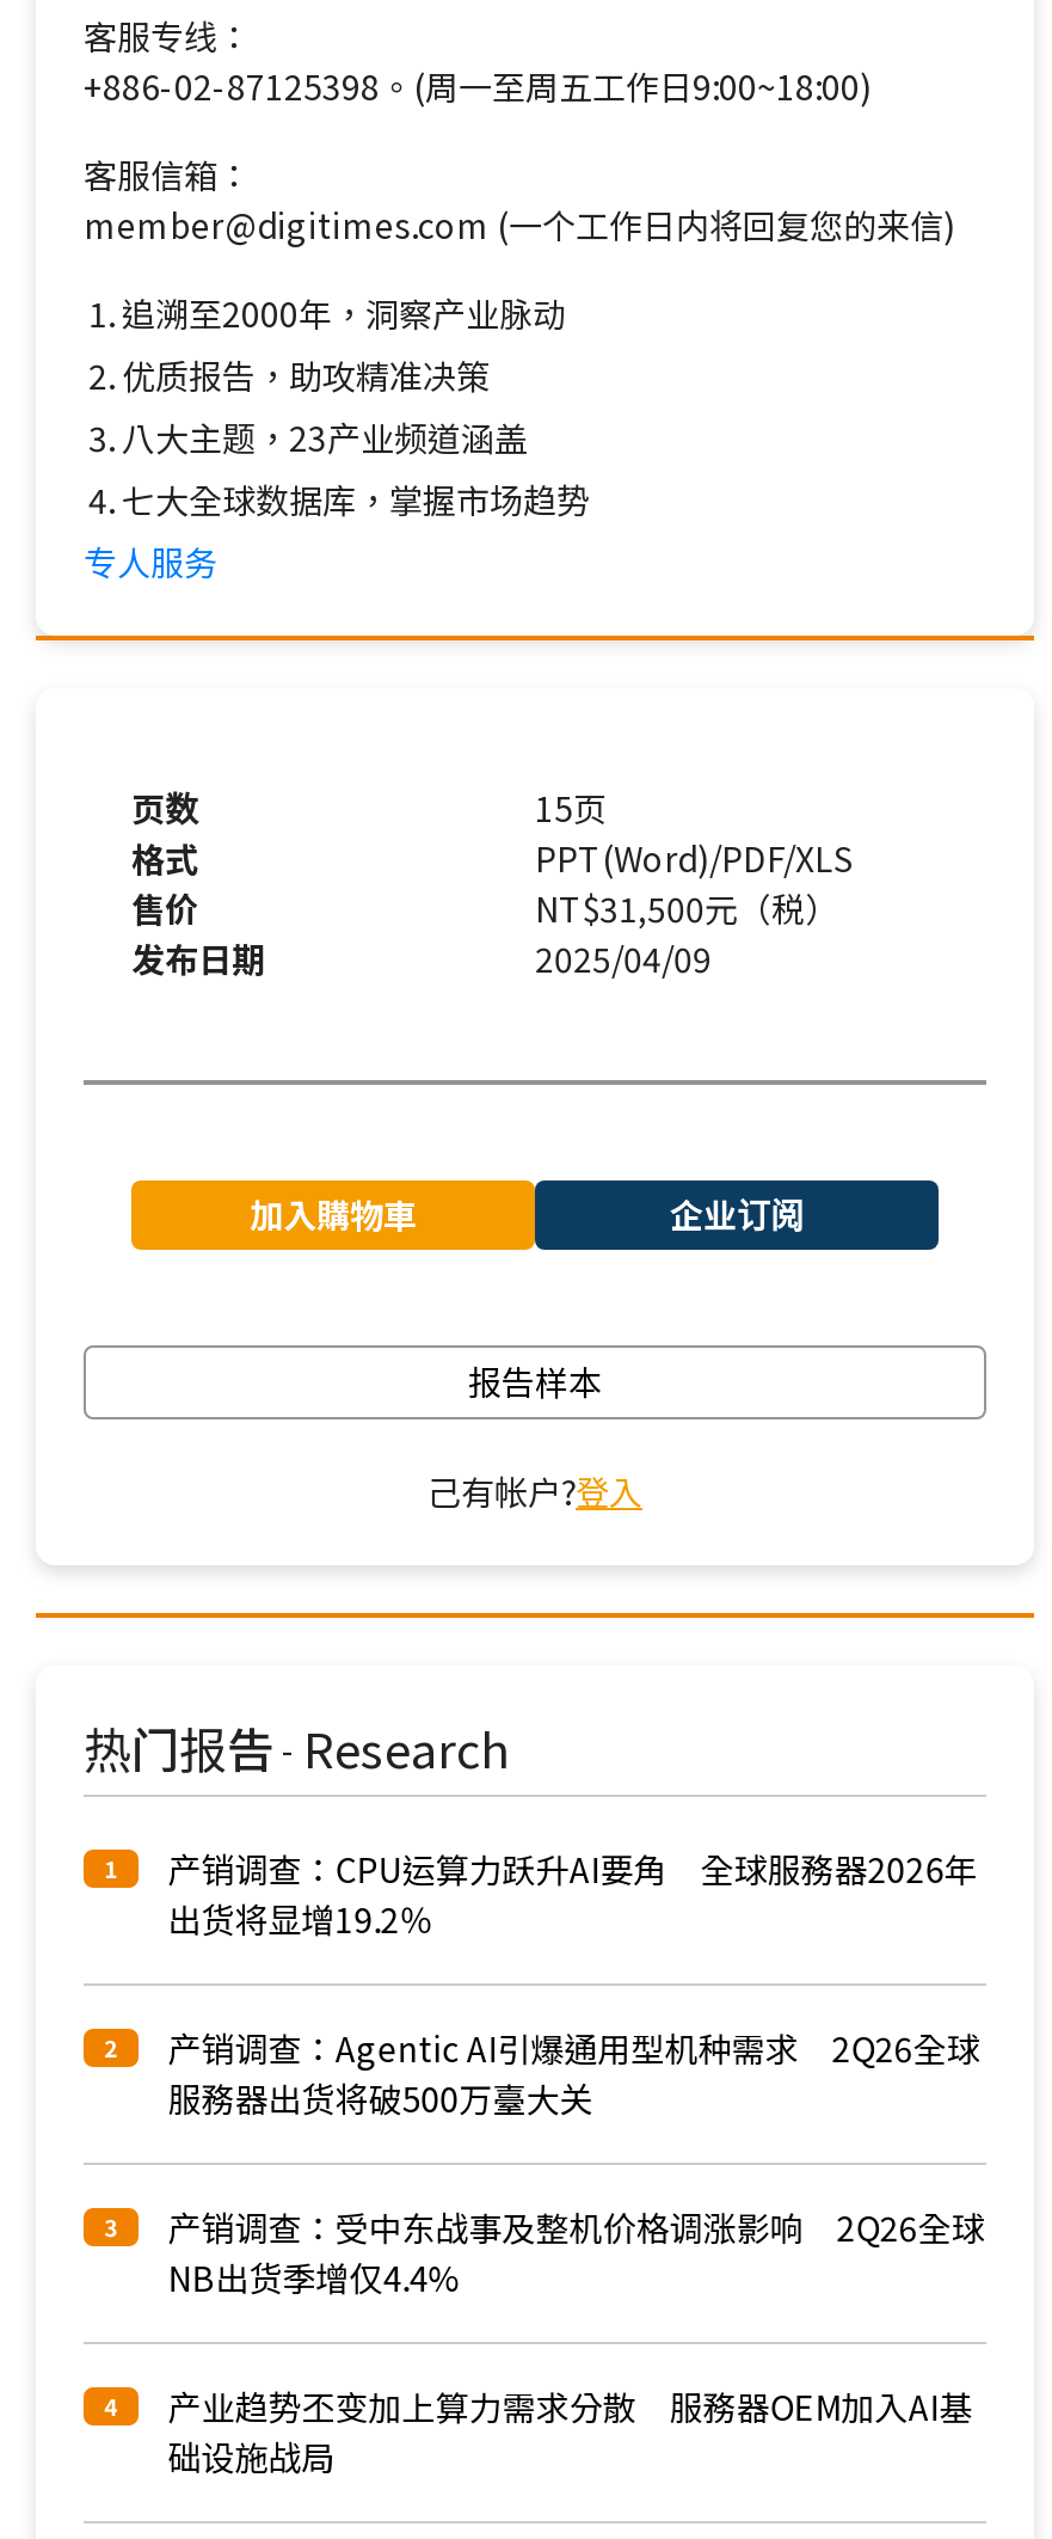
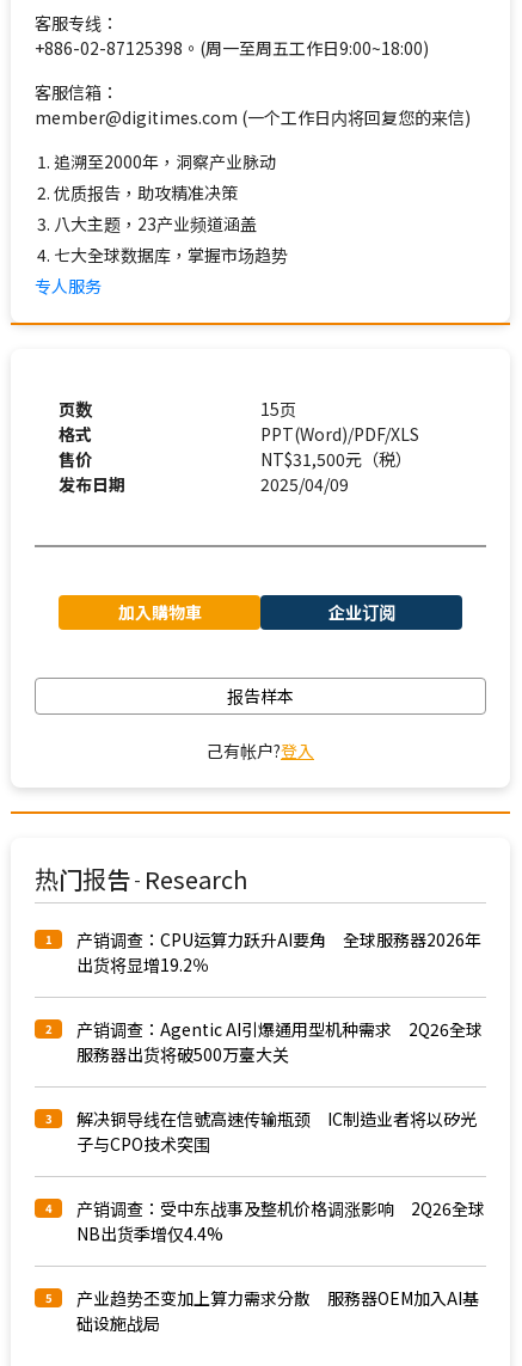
none -> [45,1107,477,1217] 解决铜导线在信號高速传输瓶颈 IC制造业者将以矽光 | 子与CPO技术突围 | 4
[104,2382,972,2430] 4 产业趋势丕变加上算力需求分散 服務器OEM加入AI基 -> [45,1286,479,1310] 5 产业趋势丕变加上算力需求分散 服務器OEM加入AI基

